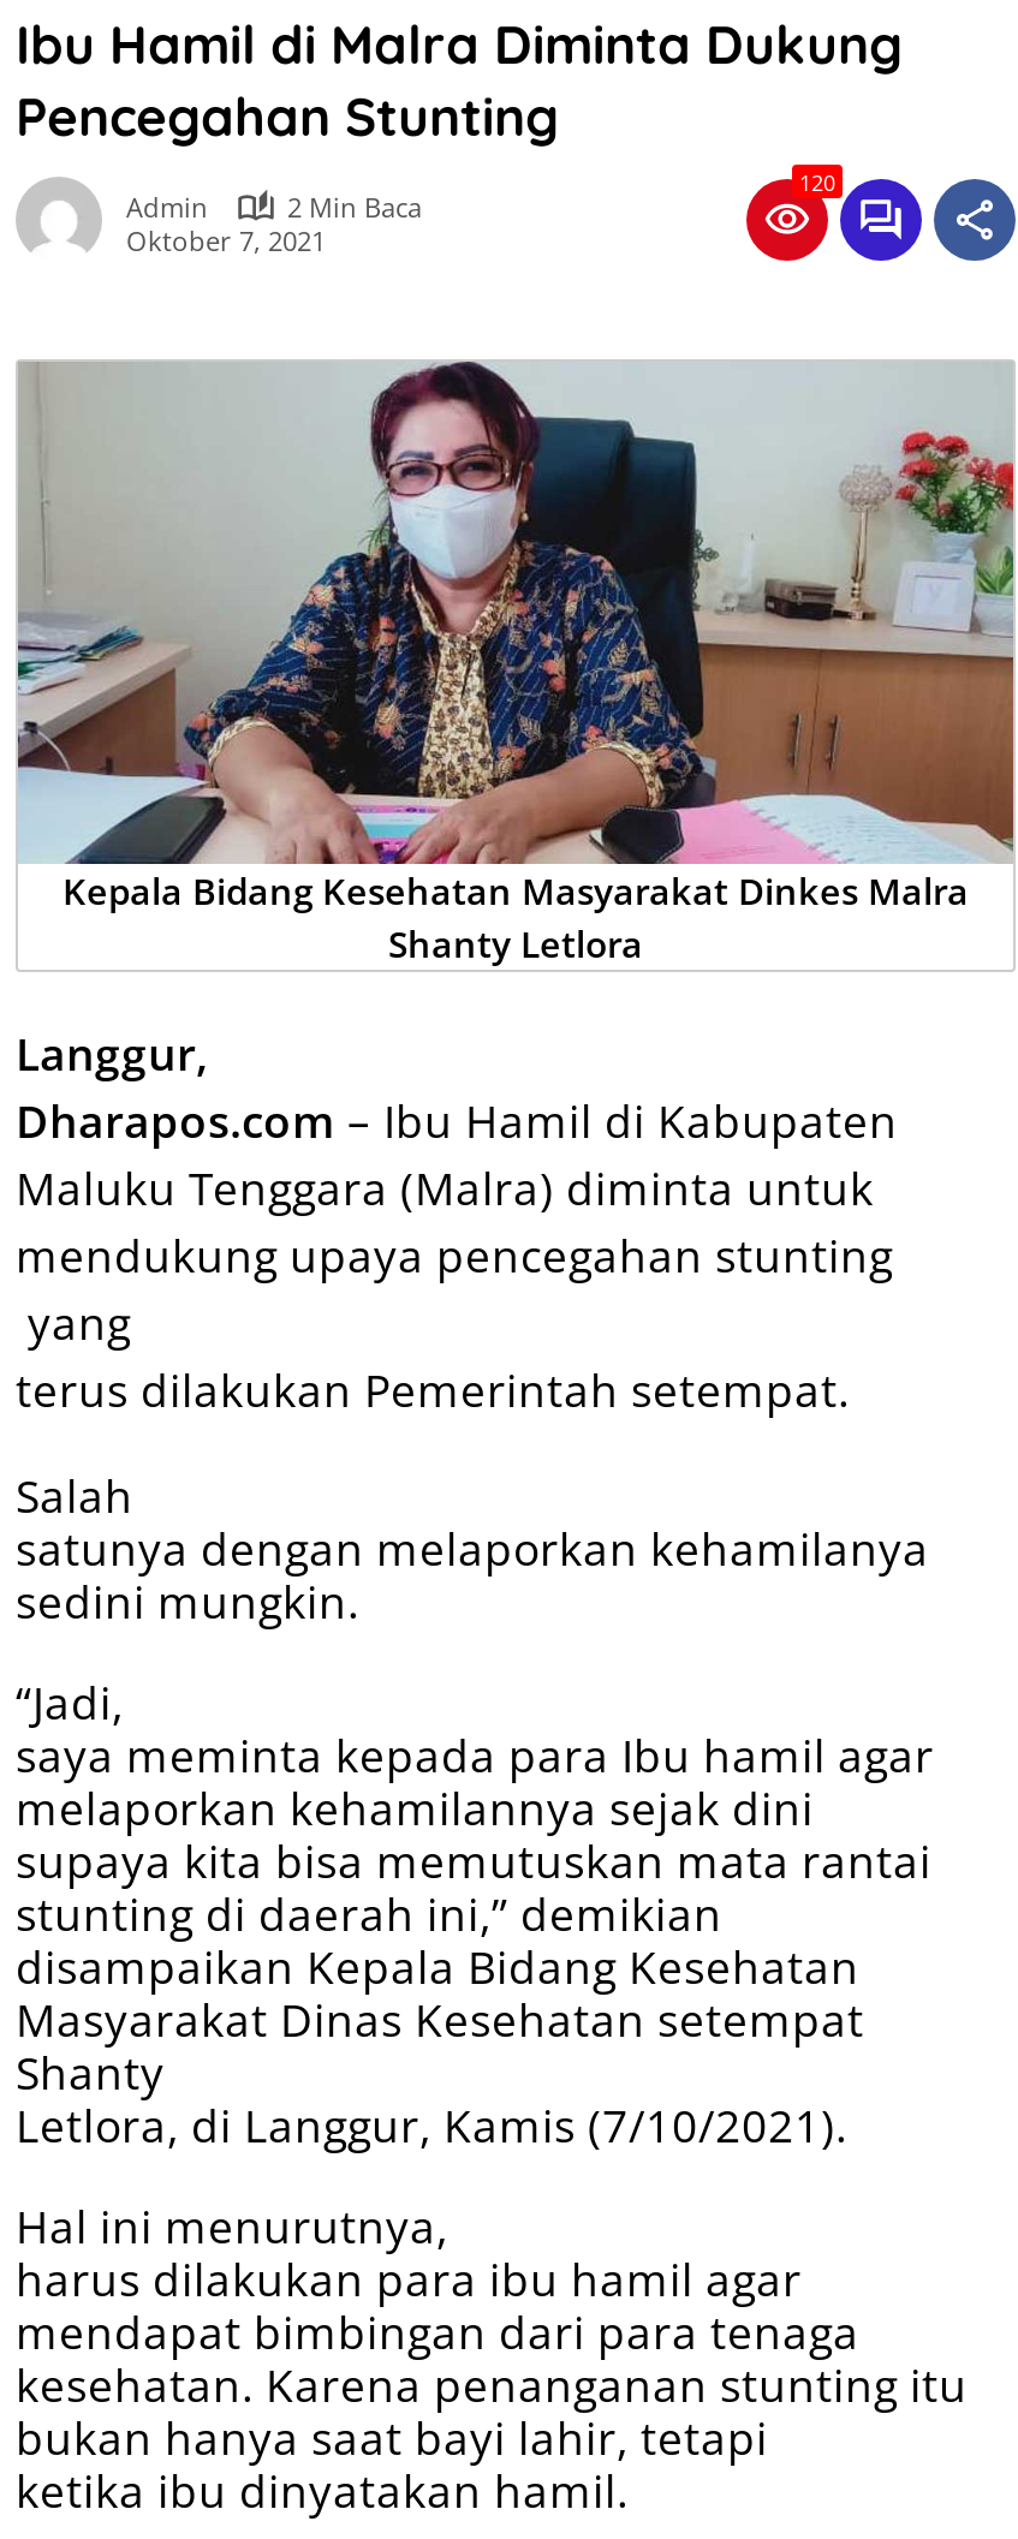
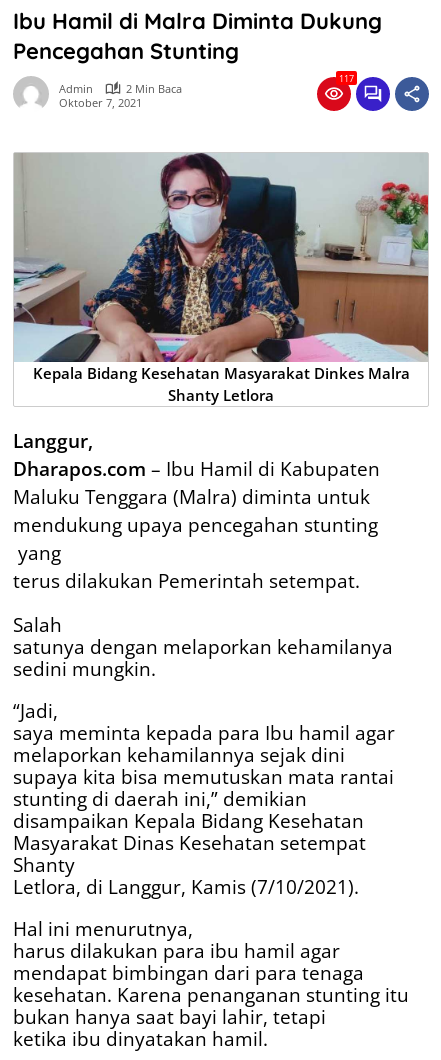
[799,167,835,198] 120 -> [339,72,354,85] 117

